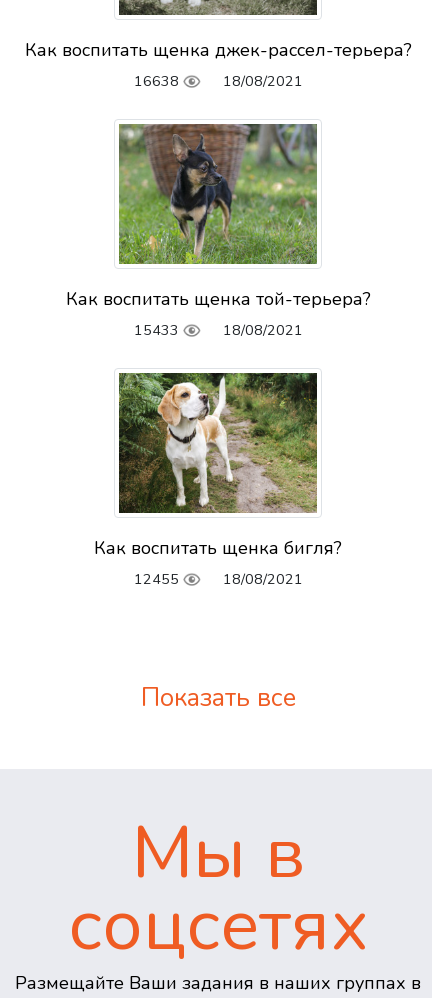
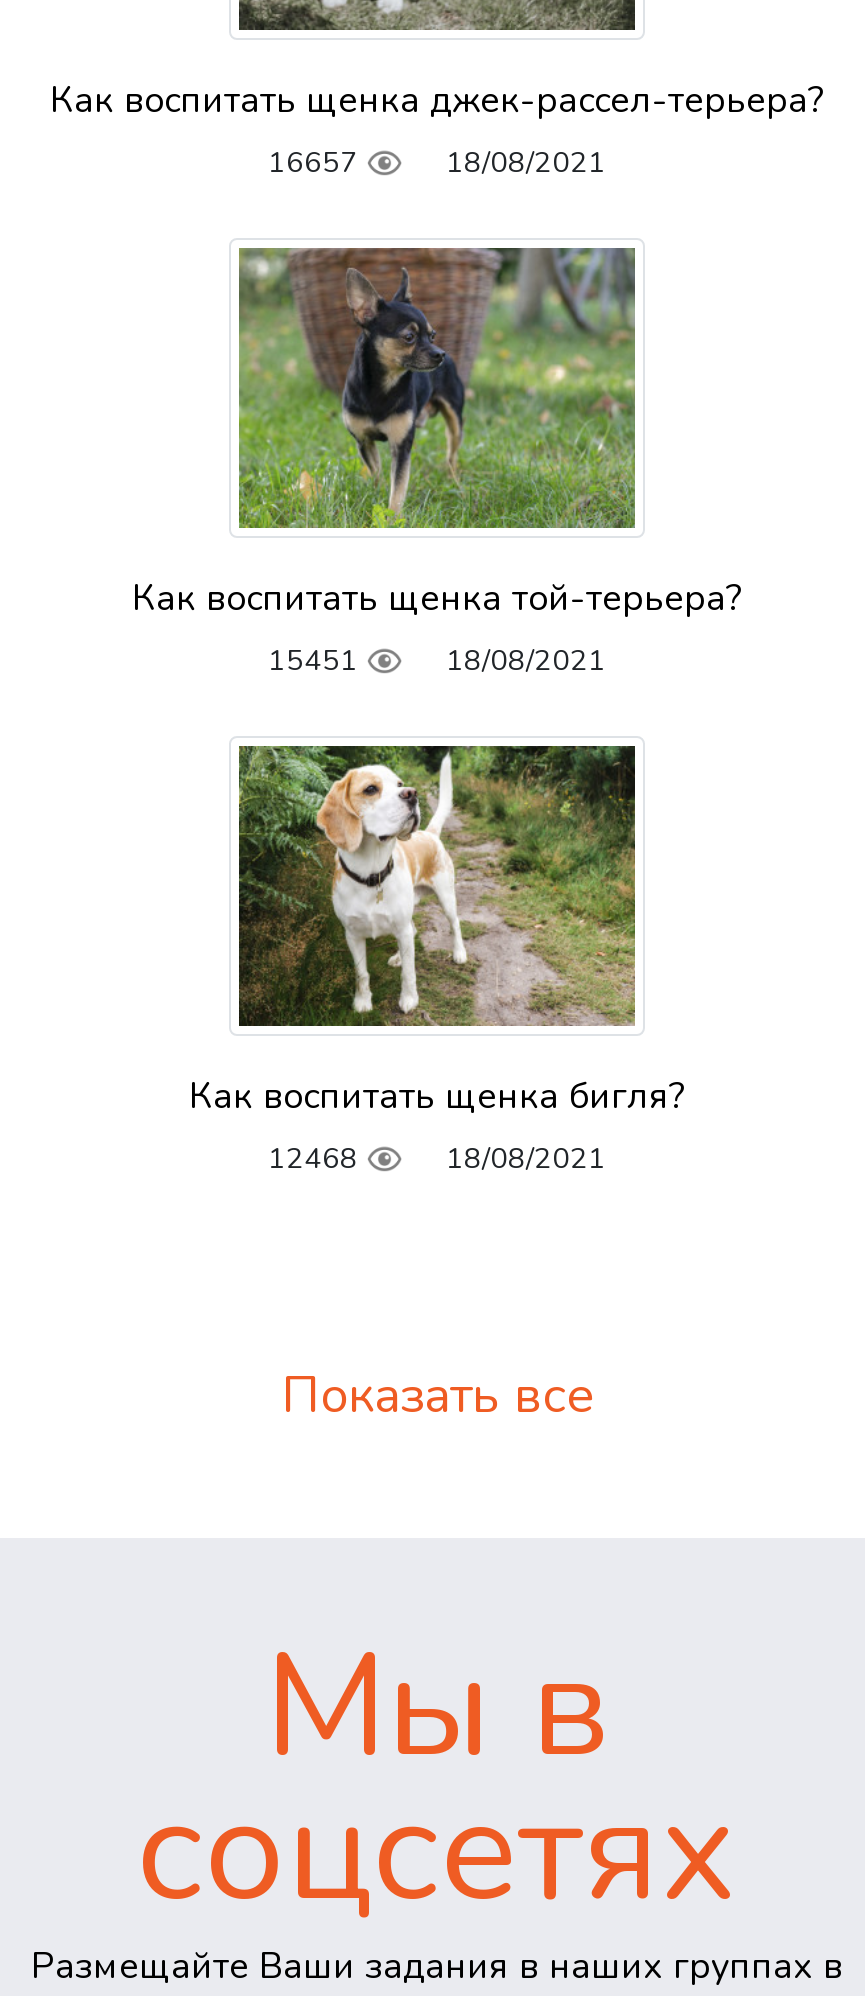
[133,71,302,91] 16638 18/08/2021 -> [268,142,606,182] 16657 18/08/2021
[133,320,302,340] 15433 18/08/2021 -> [268,640,606,680] 15451 18/08/2021
[133,569,302,589] 12455 18/08/2021 -> [268,1138,606,1178] 12468 18/08/2021

